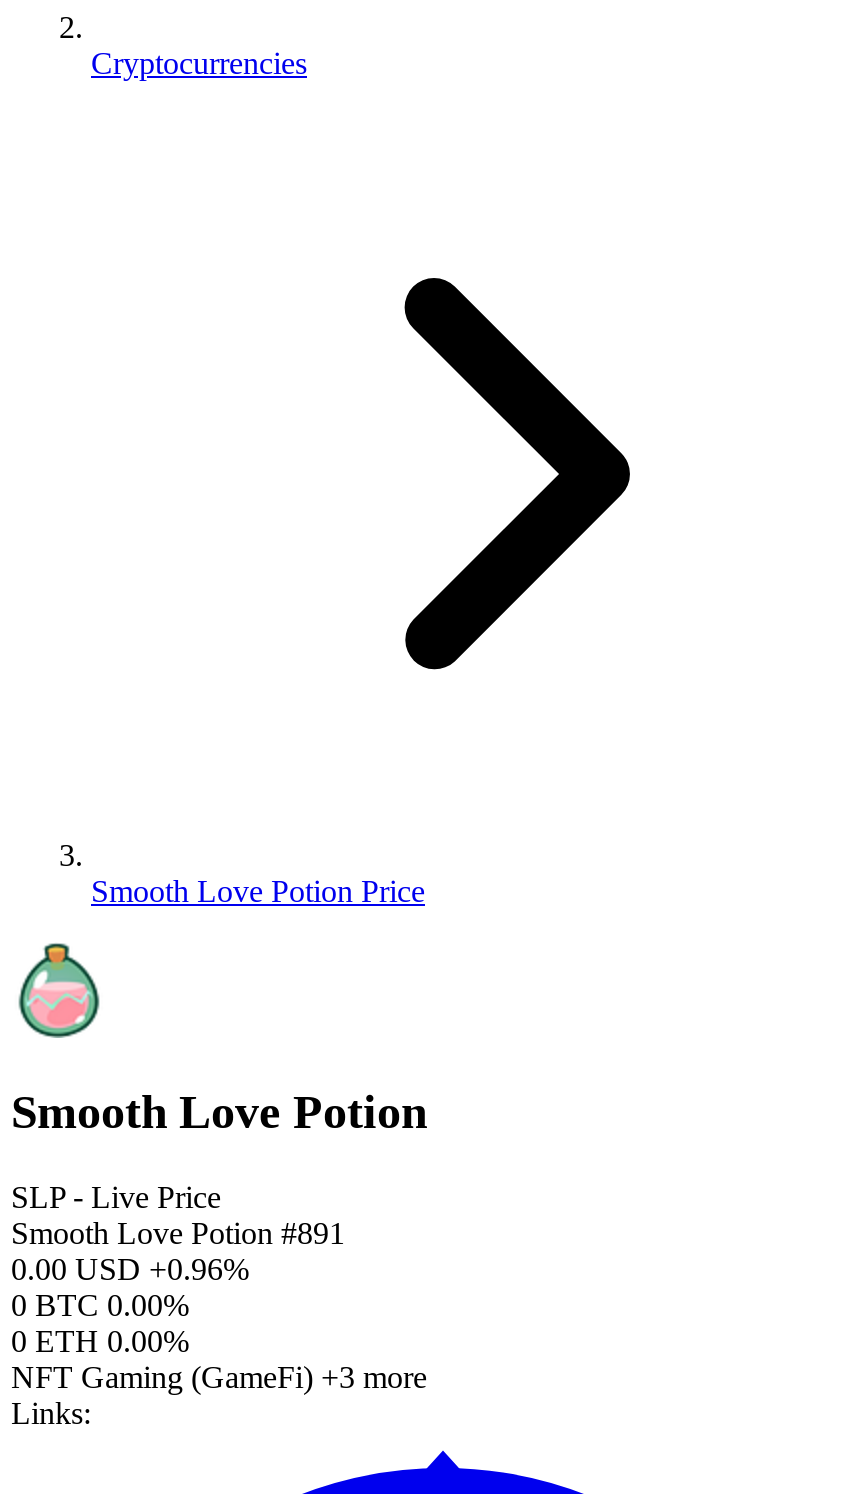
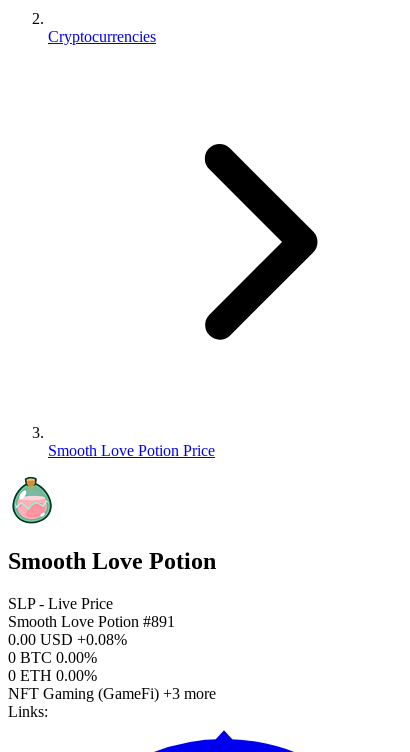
[11,1252,249,1286] 0.00 USD +0.96% -> [8,631,127,648] 0.00 USD +0.08%

